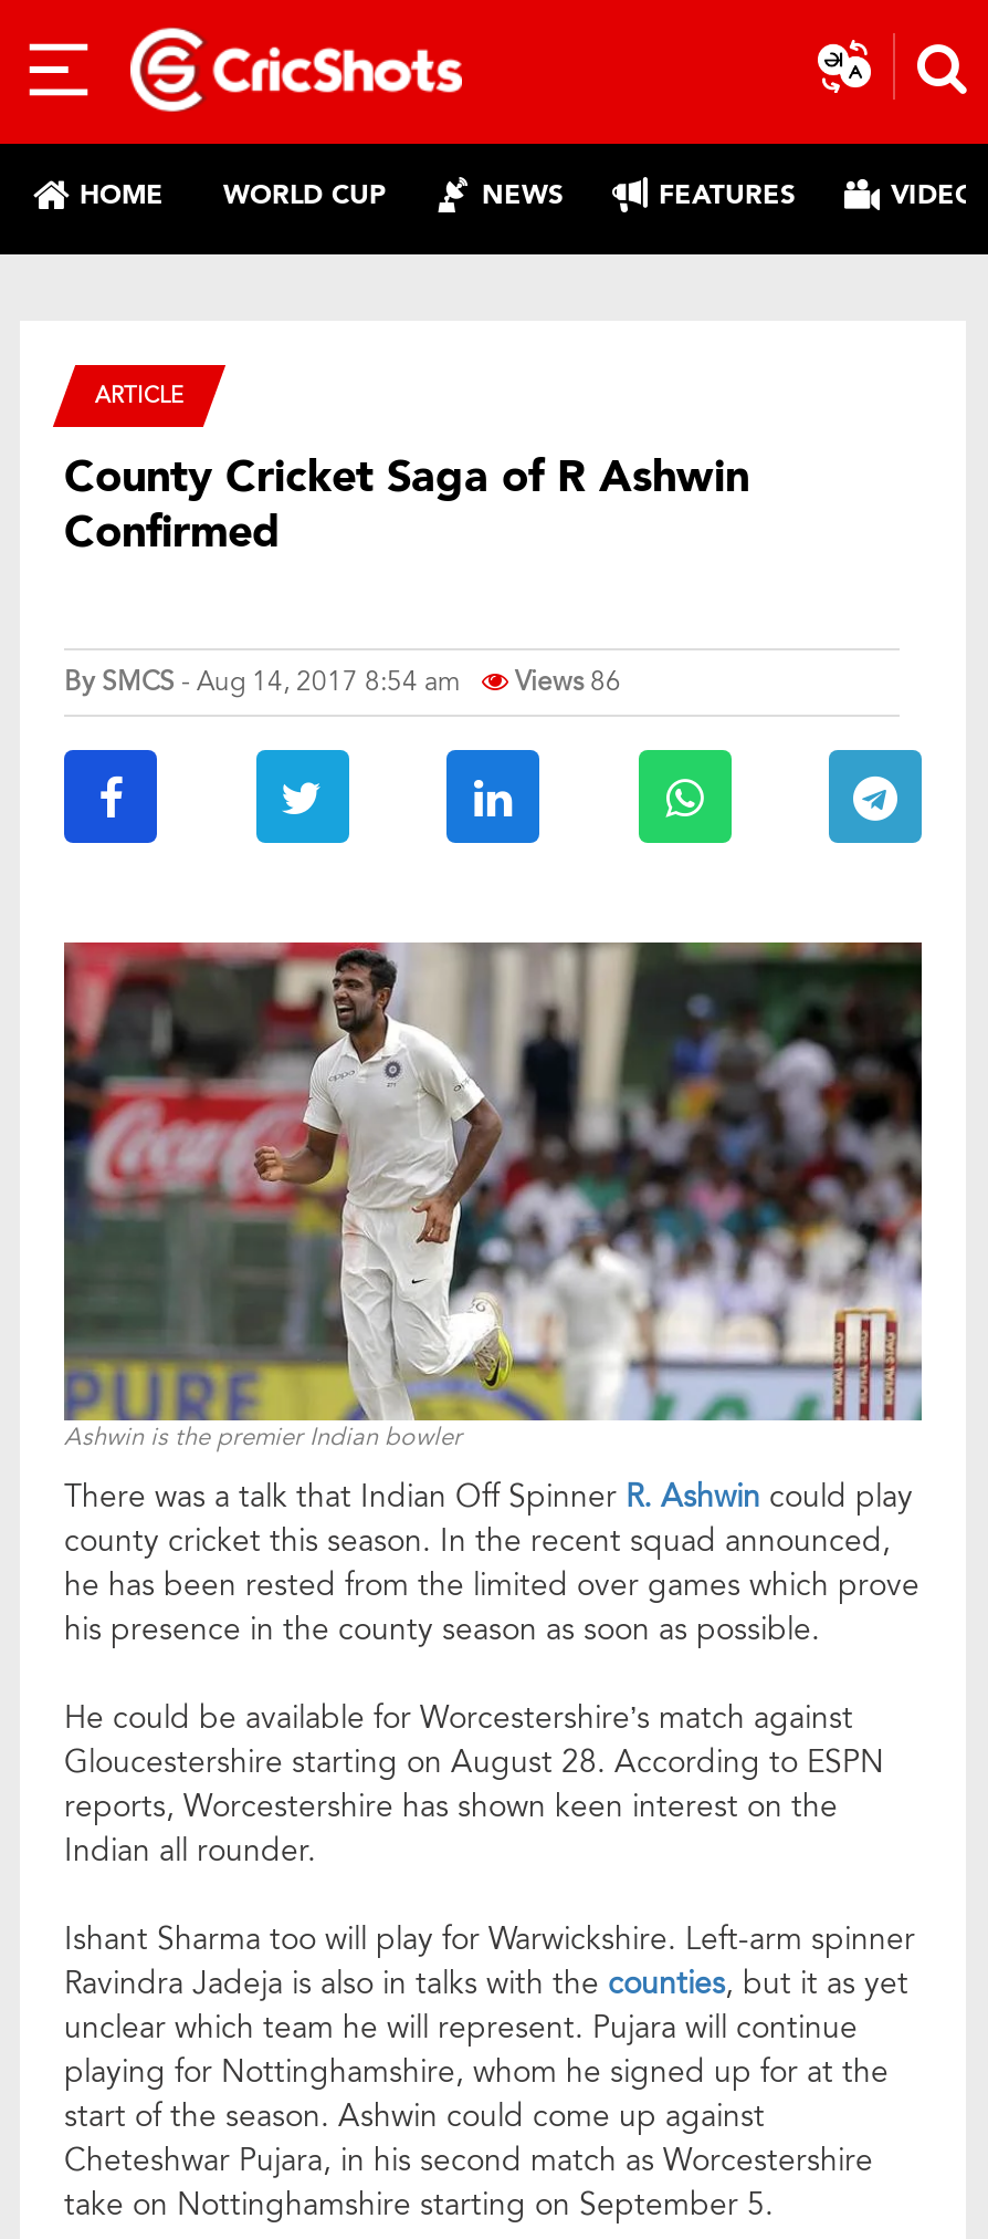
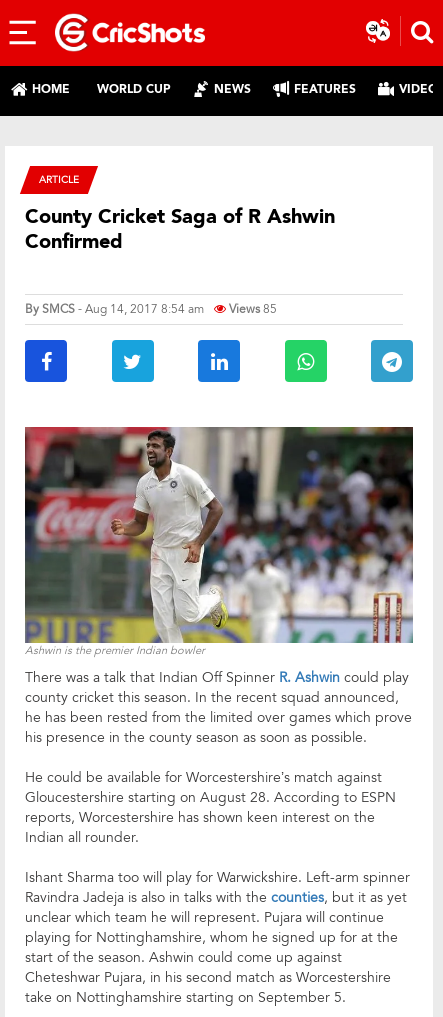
[64,664,621,699] By SMCS - Aug 14, 2017 8:54 am Views 86 -> [25,301,277,317] By SMCS - Aug 14, 2017 8:54 am Views 85

